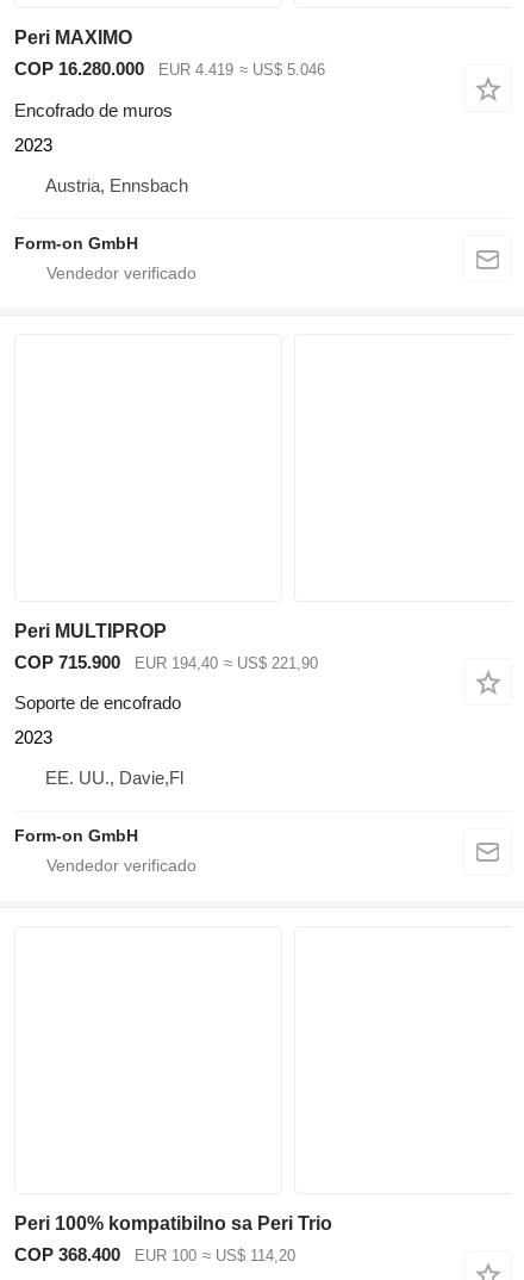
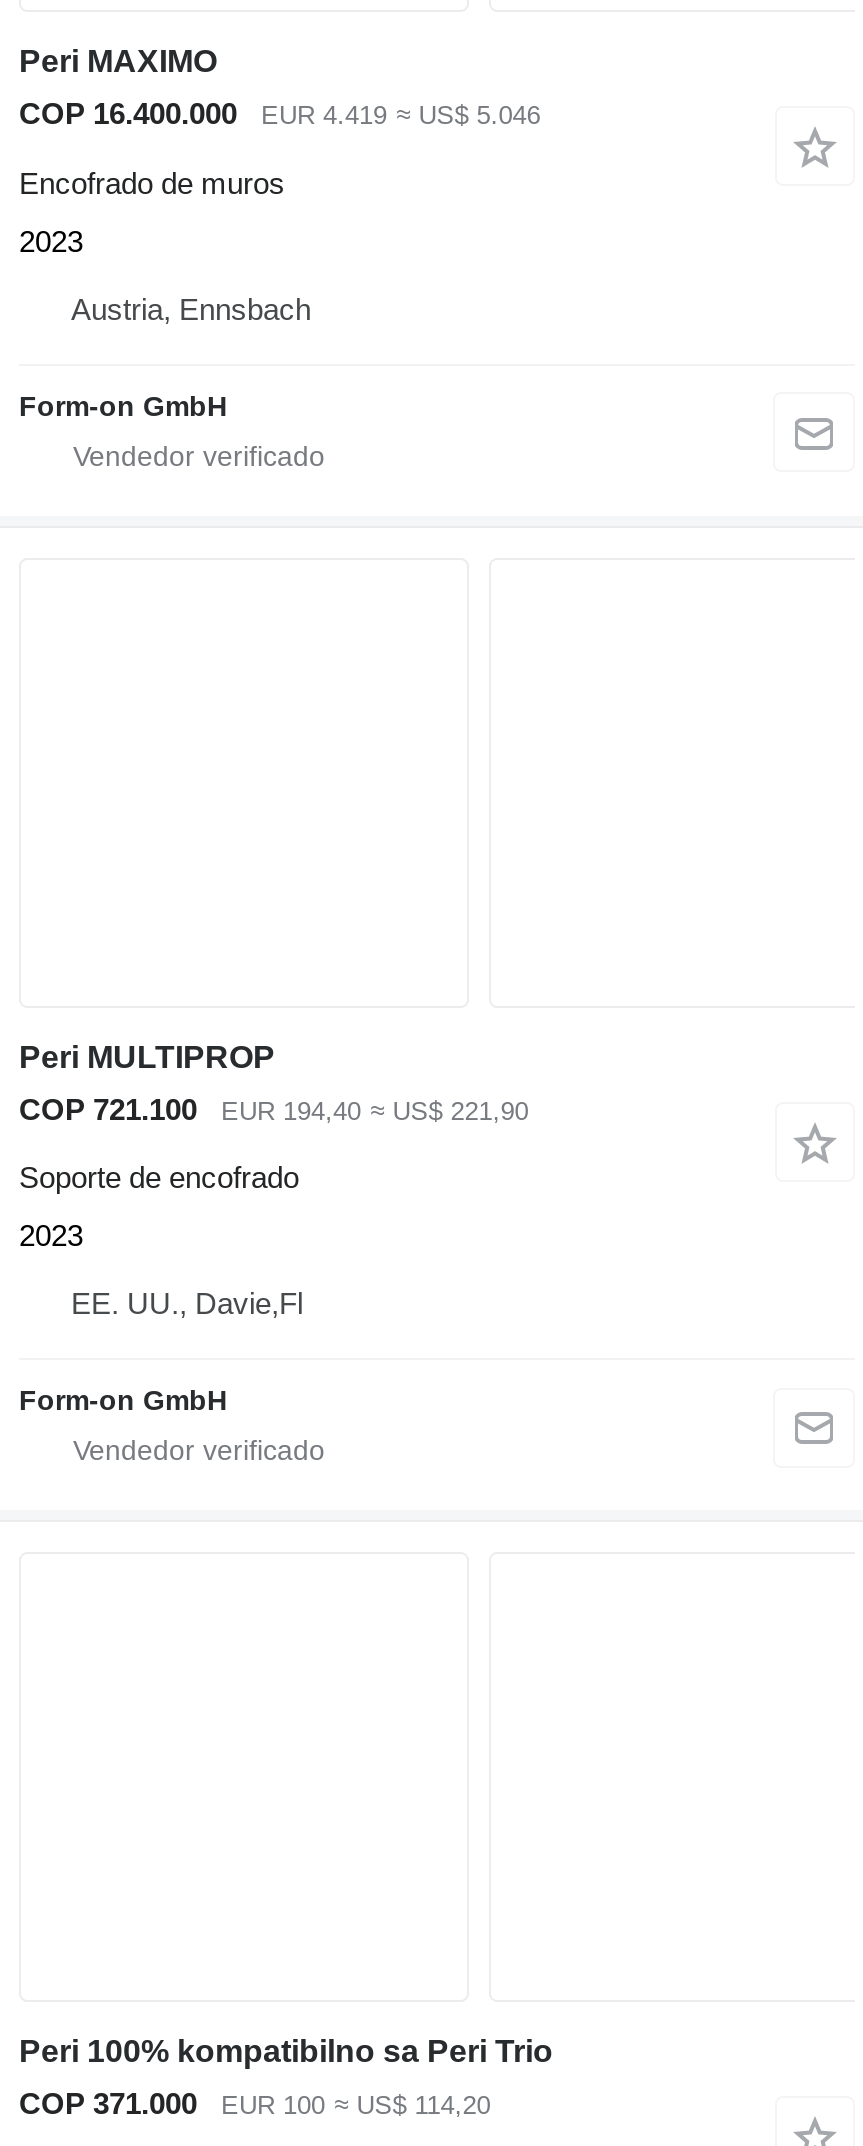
[14,58,144,79] COP 16.280.000 -> [19,96,237,130] COP 16.400.000
[14,651,120,672] COP 715.900 -> [19,1091,197,1125] COP 721.100
[14,1244,120,1265] COP 368.400 -> [19,2086,197,2120] COP 371.000

